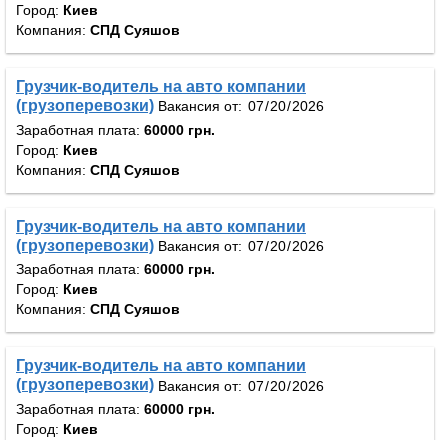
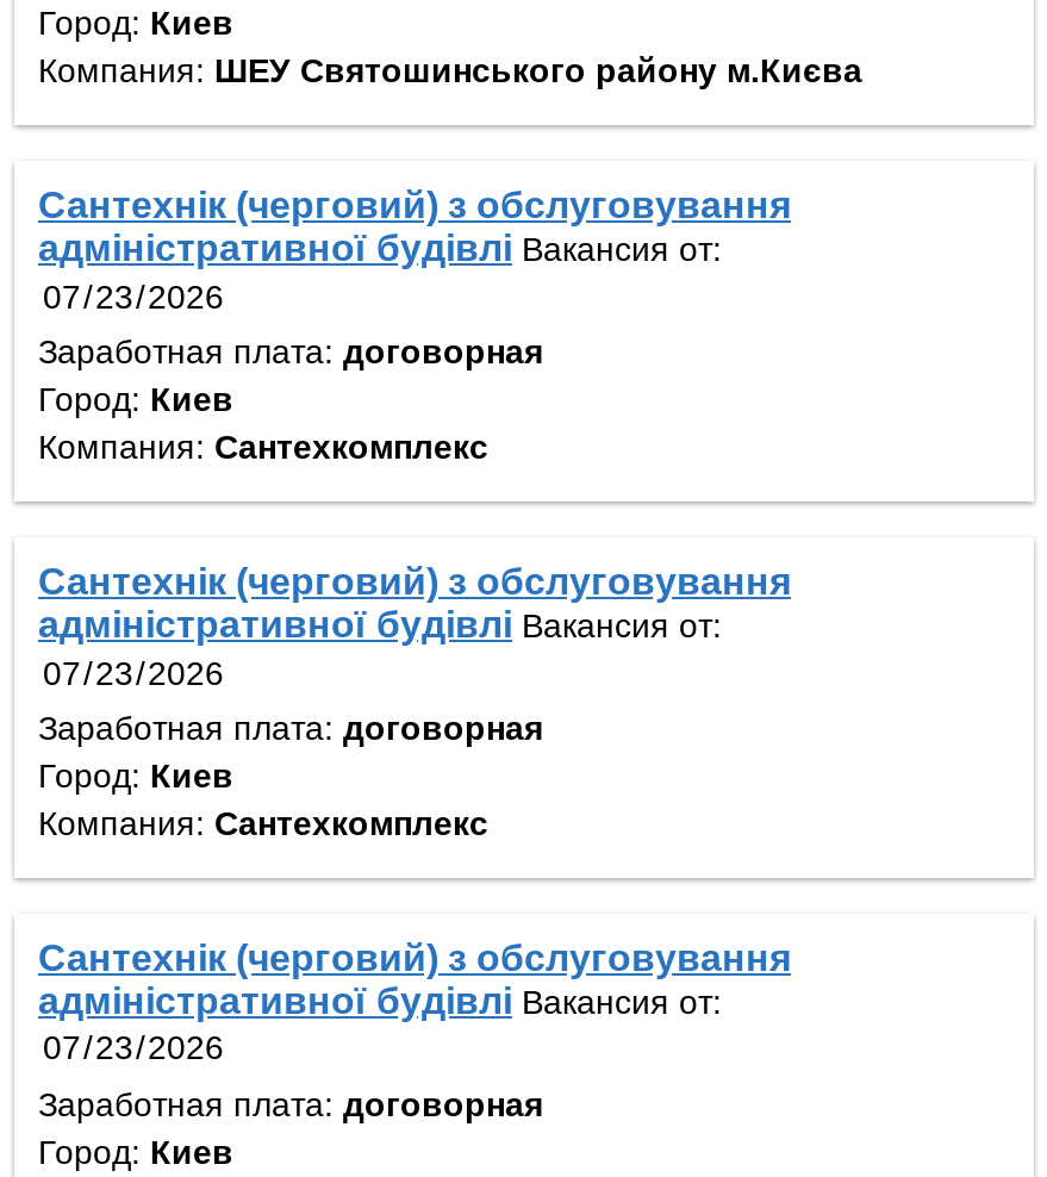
[16,22,306,138] Компания: СПД Суяшов | Грузчик-водитель на авто компании | (грузоперевозки) Вакансия от: | Заработная плата: 60000 грн. -> [38,52,862,371] Компания: ШЕУ Святошинського району м.Києва | Сантехнік (черговий) з обслуговування | адміністративної будівлі Вакансия от: | Заработная плата: договорная
[16,162,306,277] Компания: СПД Суяшов | Грузчик-водитель на авто компании | (грузоперевозки) Вакансия от: | Заработная плата: 60000 грн. -> [38,428,791,747] Компания: Сантехкомплекс | Сантехнік (черговий) з обслуговування | адміністративної будівлі Вакансия от: | Заработная плата: договорная
[16,301,306,417] Компания: СПД Суяшов | Грузчик-водитель на авто компании | (грузоперевозки) Вакансия от: | Заработная плата: 60000 грн. -> [38,804,791,1123] Компания: Сантехкомплекс | Сантехнік (черговий) з обслуговування | адміністративної будівлі Вакансия от: | Заработная плата: договорная

